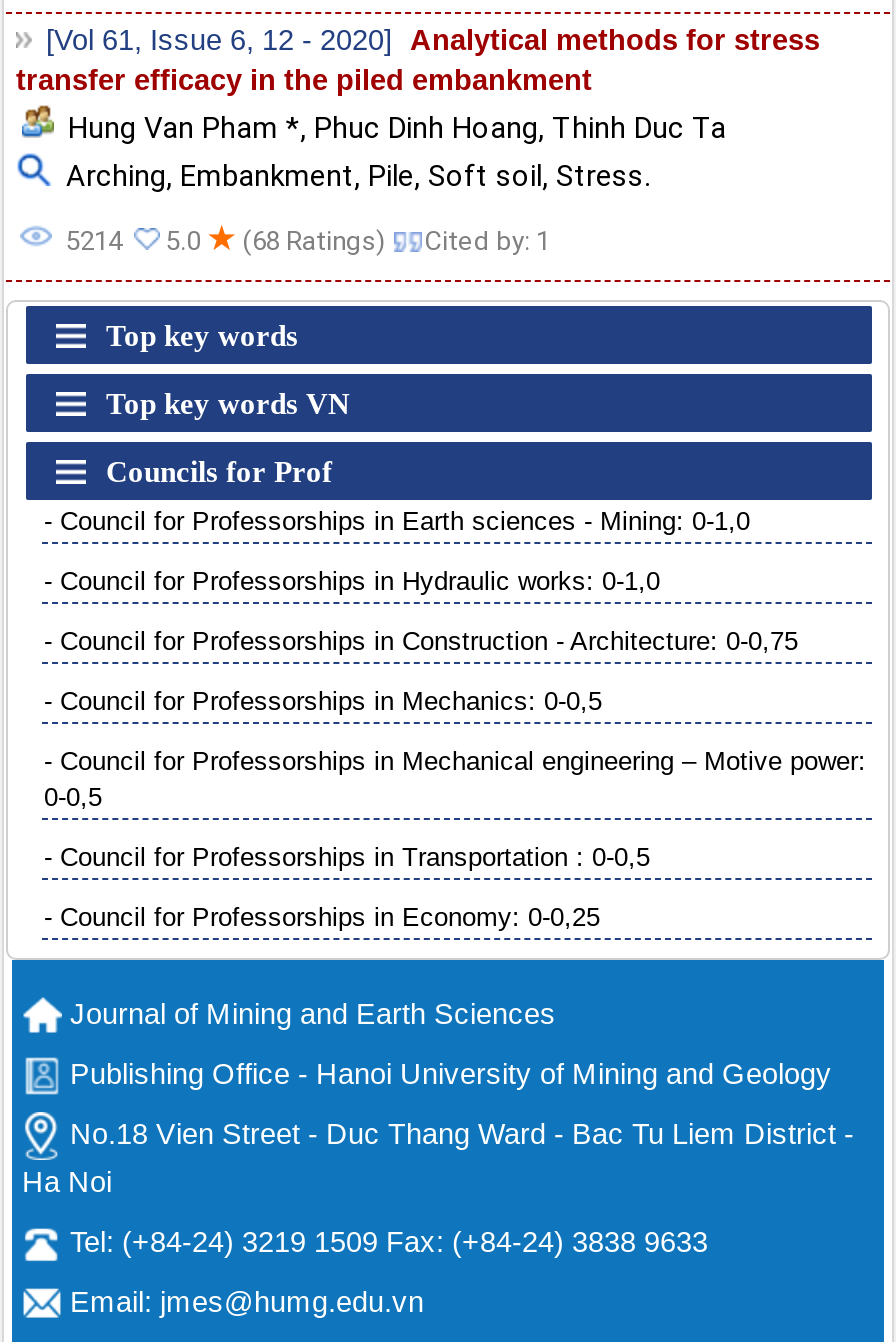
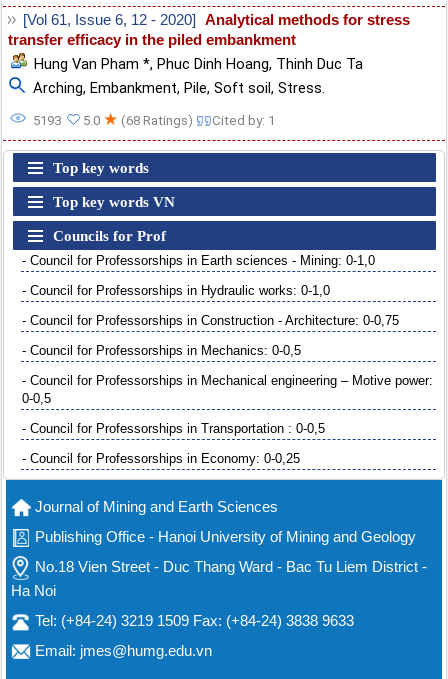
[66,226,122,256] 5214 -> [33,113,61,128] 5193

